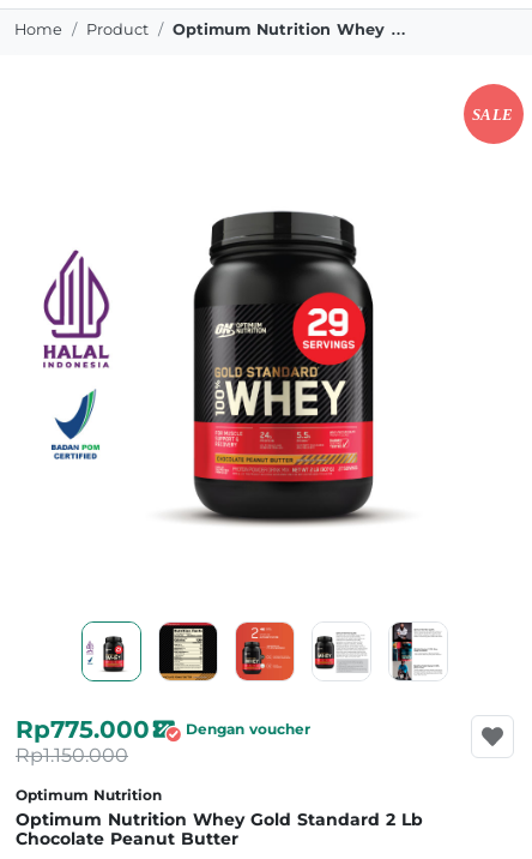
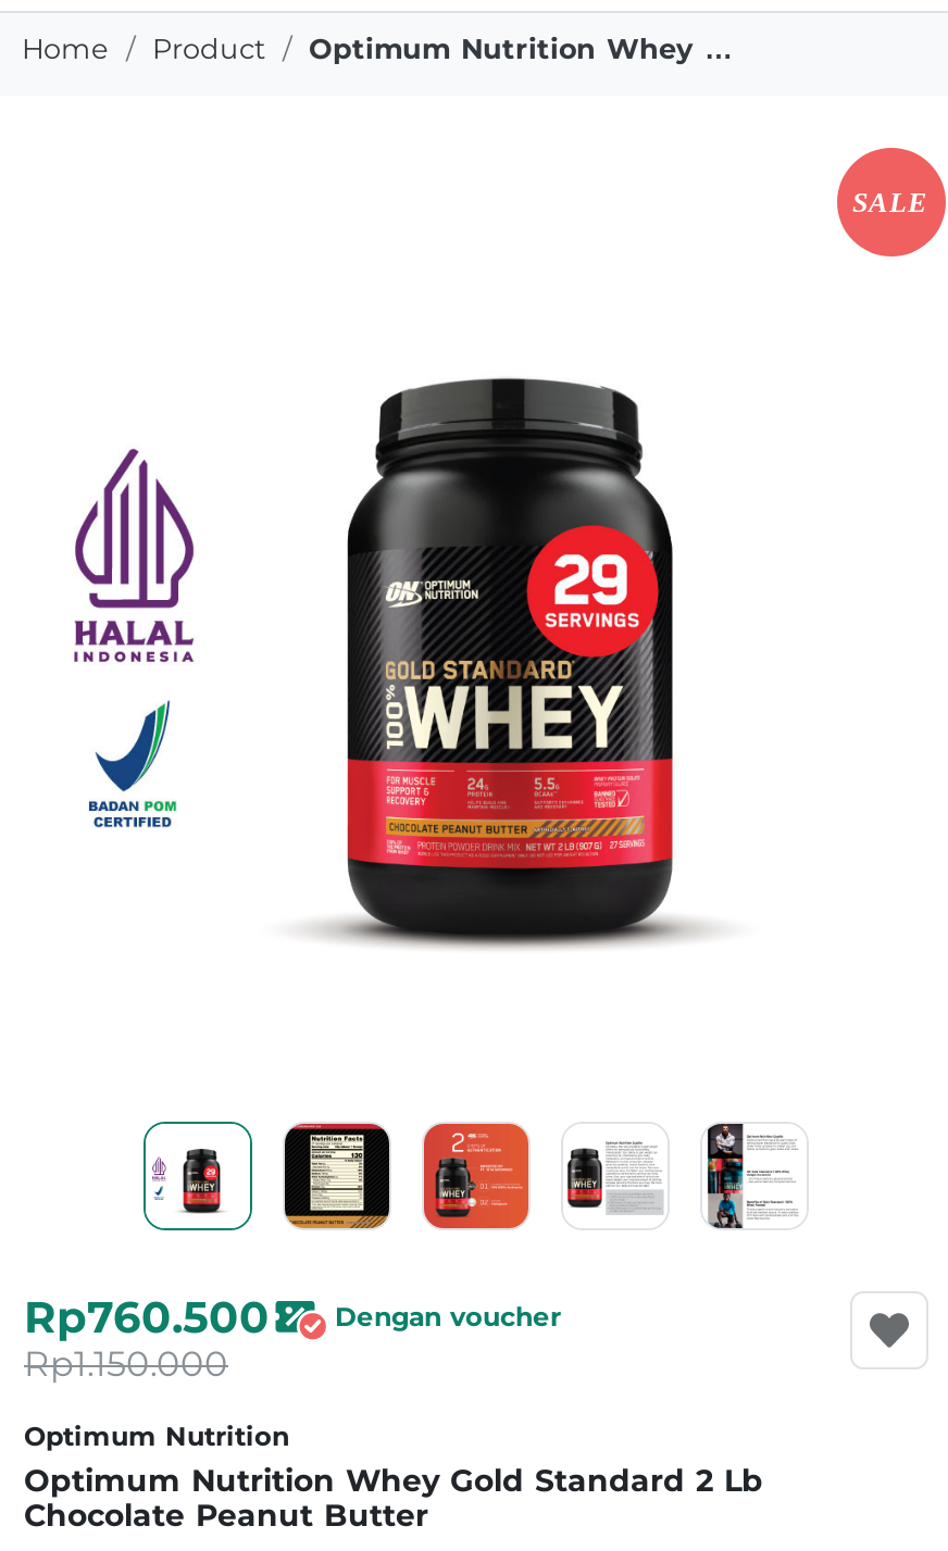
[16,715,310,744] Rp775.000 Dengan voucher -> [24,1291,561,1343] Rp760.500 Dengan voucher

